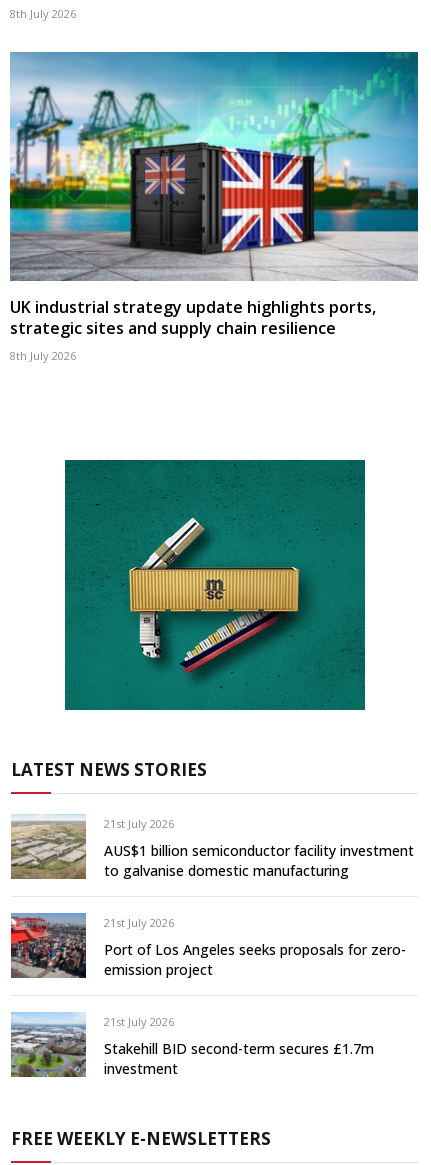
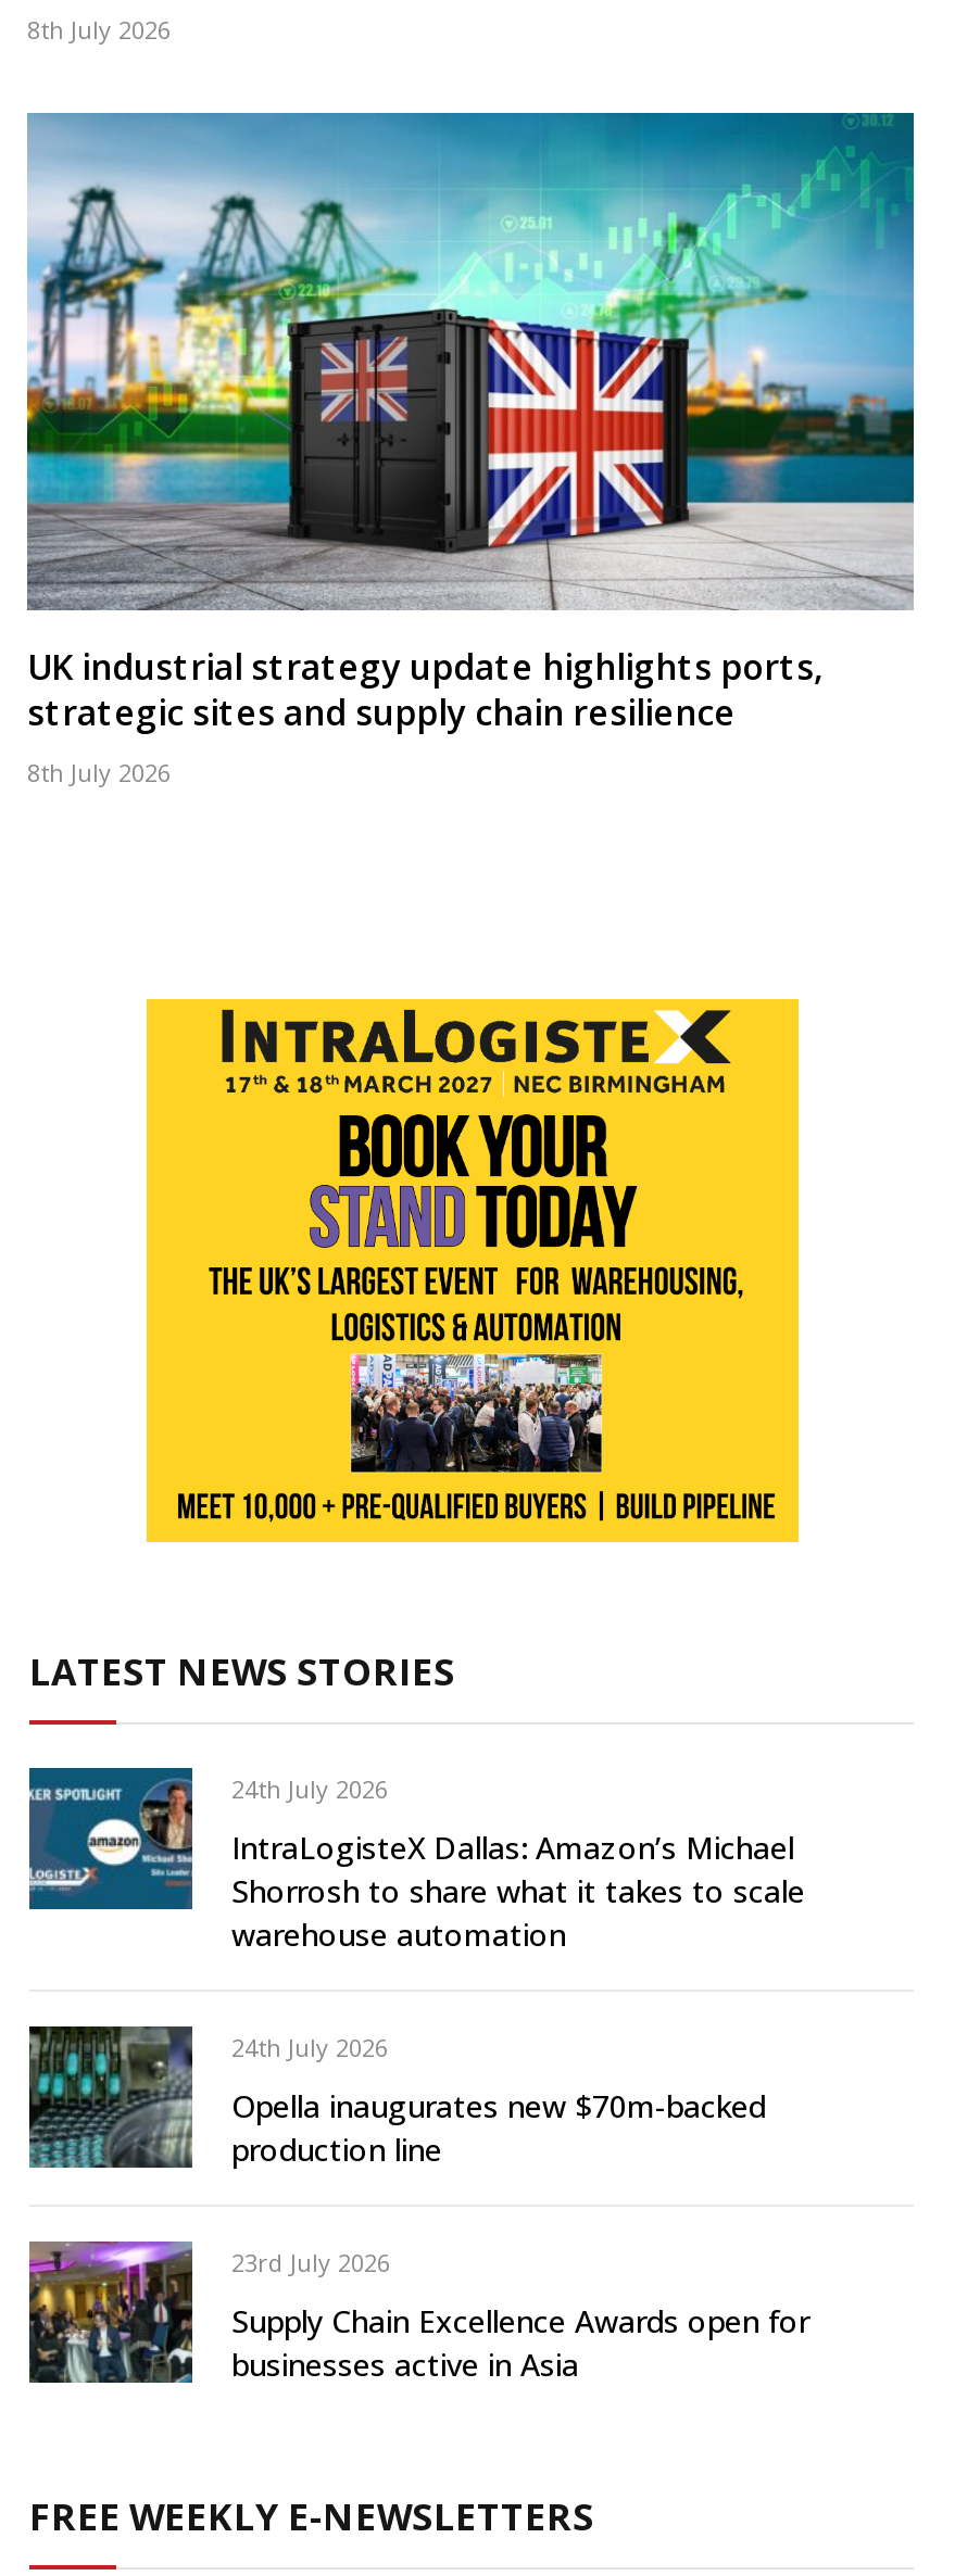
[64,459,366,711] [image] -> [144,997,801,1544] [image]
[11,814,174,880] [image] | 21st July 2026 -> [27,1766,388,1911] [image] | 24th July 2026
[104,841,414,880] AUS$1 billion semiconductor facility investment | to galvanise domestic manufacturing -> [231,1827,805,1955] IntraLogisteX Dallas: Amazon’s Michael | Shorrosh to share what it takes to scale | warehouse automation
[10,912,174,978] [image] | 21st July 2026 -> [29,2024,388,2168] [image] | 24th July 2026
[104,940,406,979] Port of Los Angeles seeks proposals for zero- | emission project -> [231,2085,766,2170] Opella inaugurates new $70m-backed | production line
[11,1012,174,1078] [image] | 21st July 2026 -> [29,2239,390,2385] [image] | 23rd July 2026
[104,1039,374,1078] Stakehill BID second-term secures £1.7m | investment -> [231,2300,809,2385] Supply Chain Excellence Awards open for | businesses active in Asia

